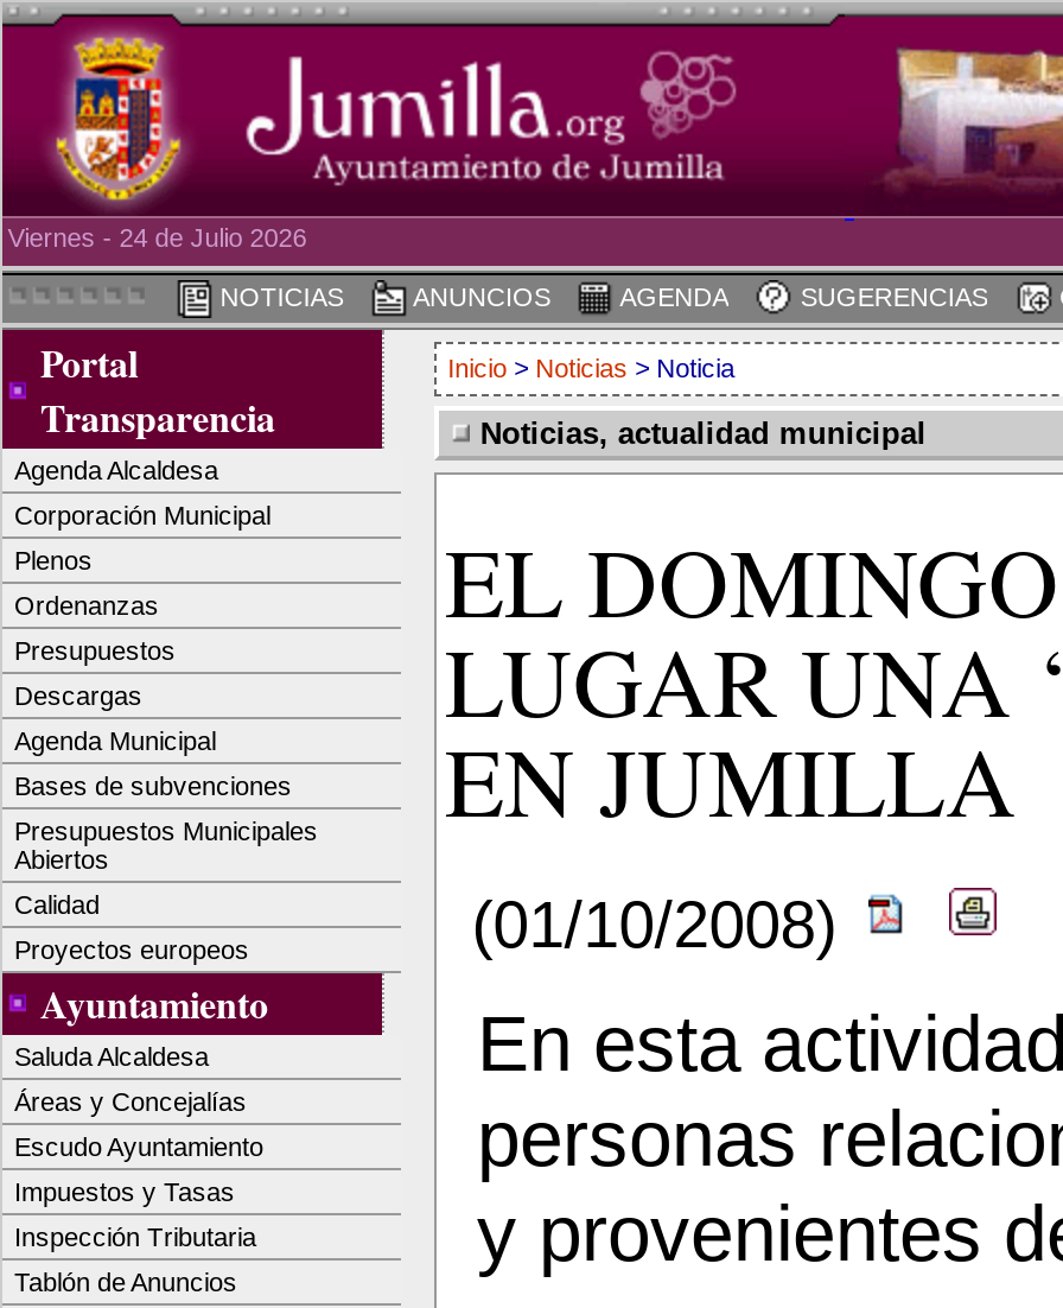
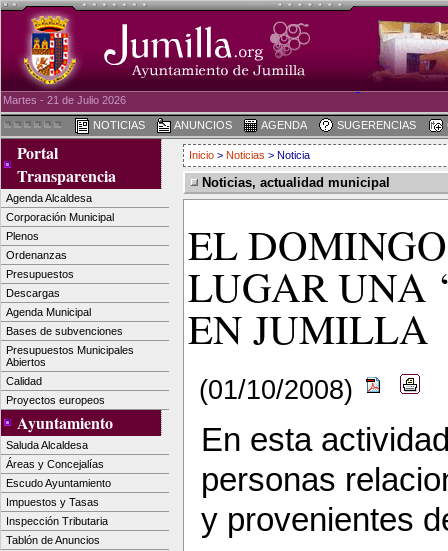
[8,224,307,252] Viernes - 24 de Julio 2026 -> [3,94,126,106] Martes - 21 de Julio 2026

